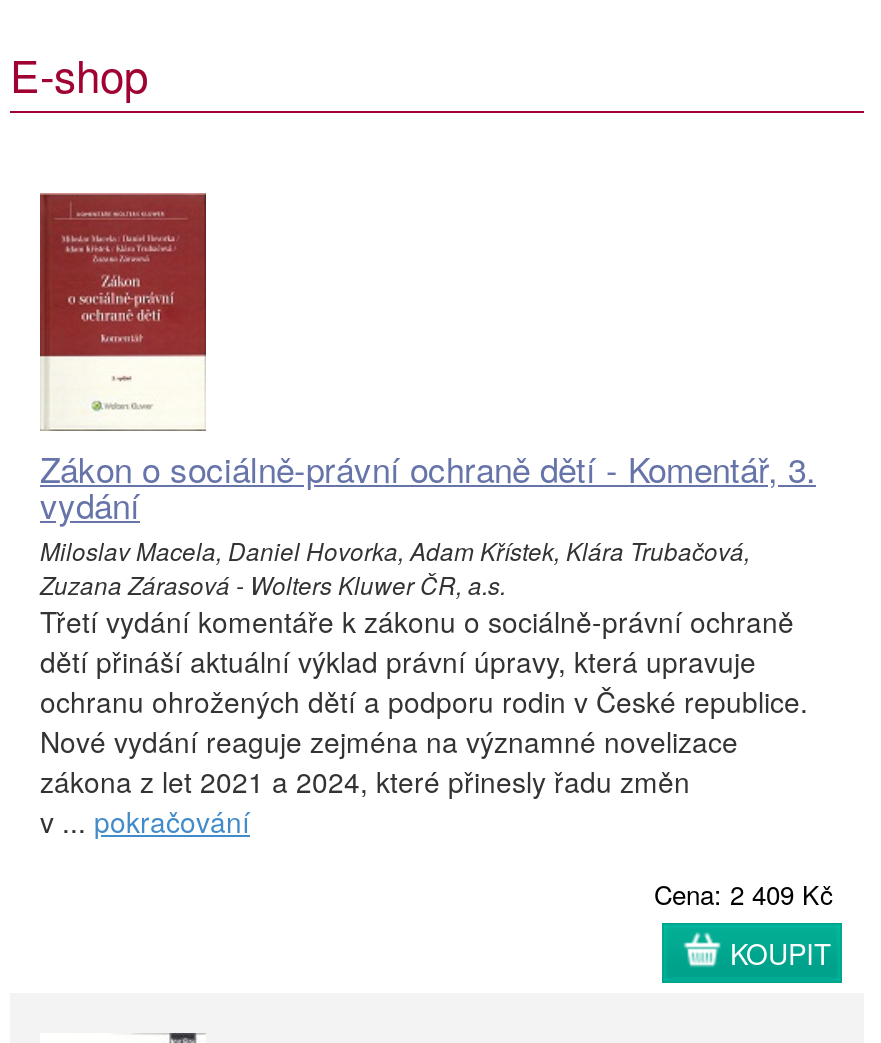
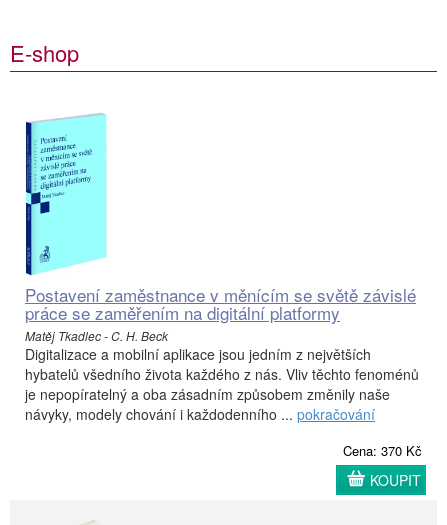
[38,191,208,427] [image] -> [25,112,108,217] [image]
[40,442,816,840] Zákon o sociálně-právní ochraně dětí - Komentář, 3. | vydání | Miloslav Macela, Daniel Hovorka, Adam Křístek, Klára Trubačová, | Zuzana Zárasová - Wolters Kluwer ČR, a.s. | Třetí vydání komentáře k zákonu o sociálně-právní ochraně | dětí přináší aktuální výklad právní úpravy, která upravuje | ochranu ohrožených dětí a podporu rodin v České republice. | Nové vydání reaguje zejména na významné novelizace | zákona z let 2021 a 2024, které přinesly řadu změn | v ... pokračování -> [25,282,419,424] Postavení zaměstnance v měnícím se světě závislé | práce se zaměřením na digitální platformy | Matěj Tkadlec - C. H. Beck | Digitalizace a mobilní aplikace jsou jedním z největších | hybatelů všedního života každého z nás. Vliv těchto fenoménů | je nepopíratelný a oba zásadním způsobem změnily naše | návyky, modely chování i každodenního ... pokračování
[654,874,834,912] Cena: 2 409 Kč -> [343,441,422,460] Cena: 370 Kč

